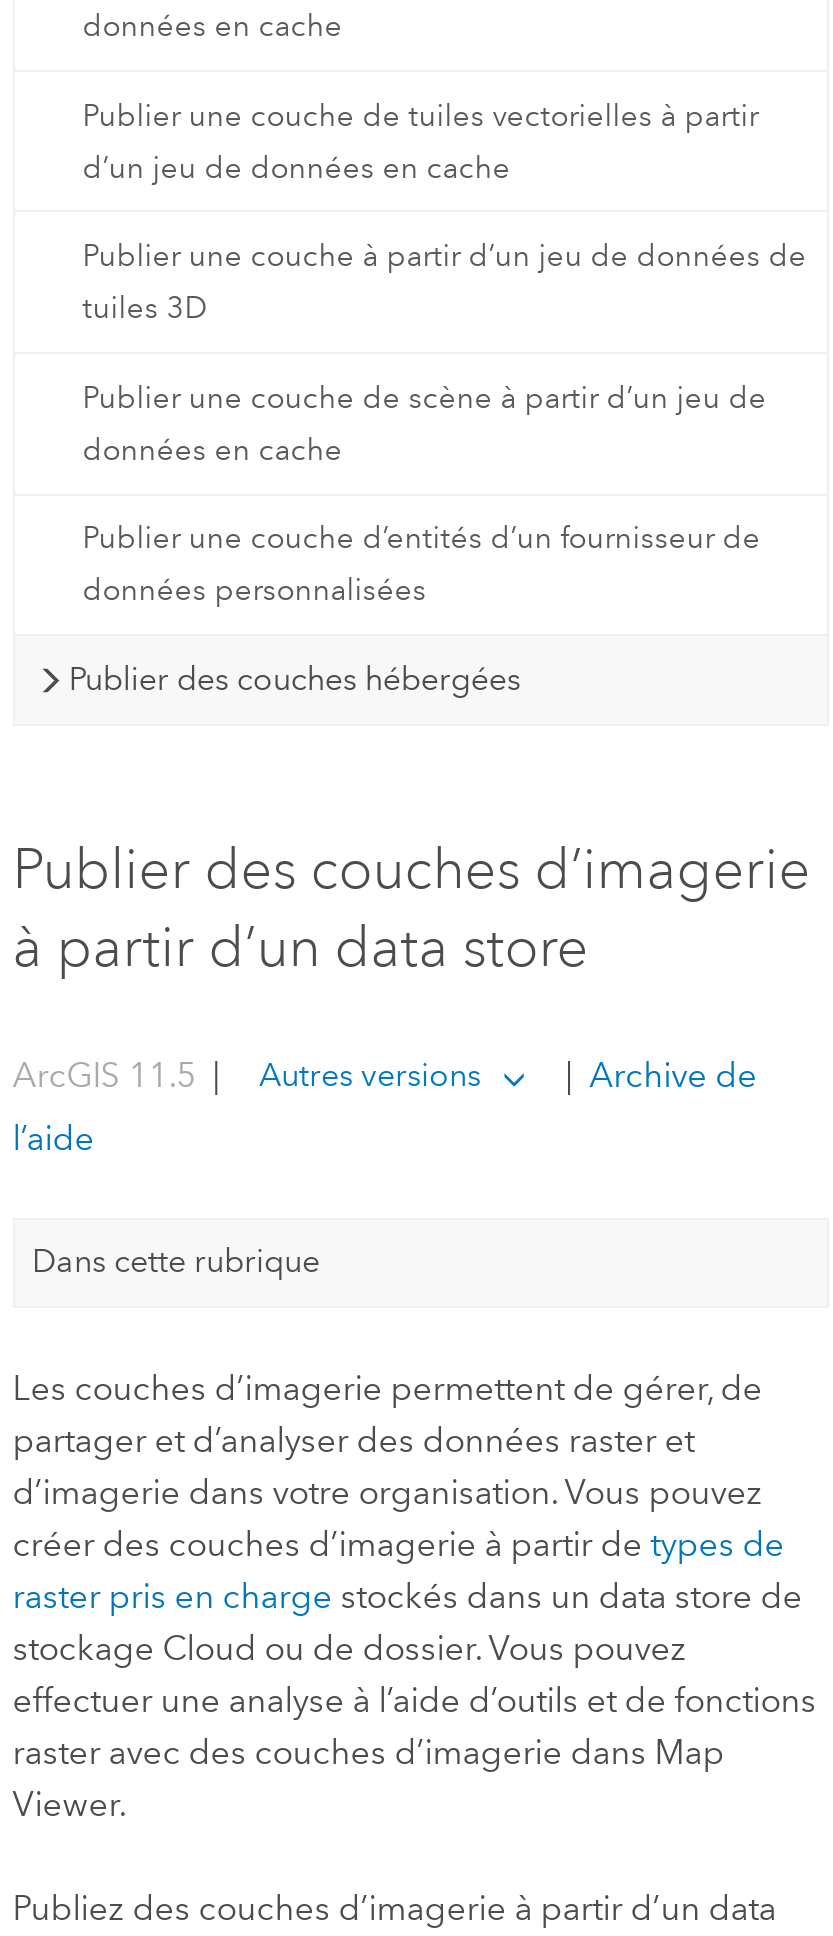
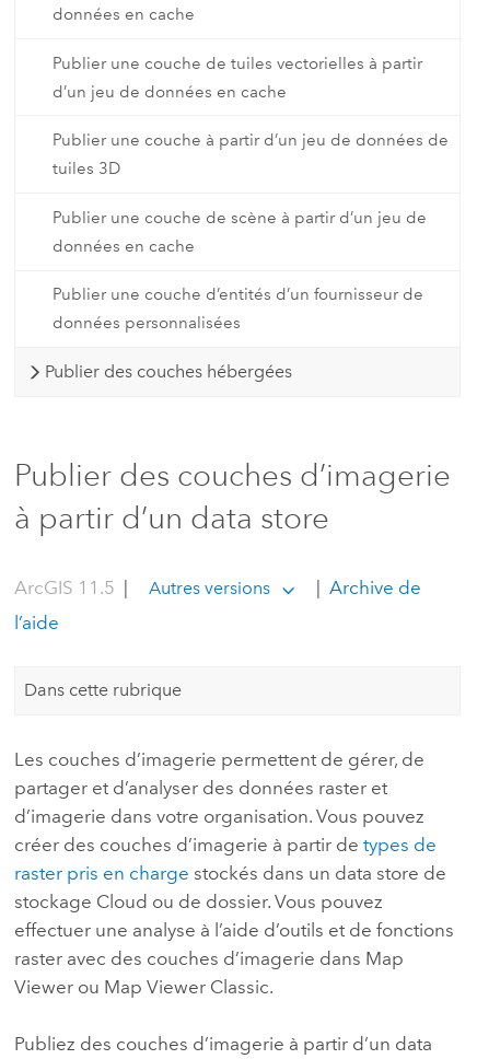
[12,1783,126,1823] Viewer. -> [14,975,273,997] Viewer ou Map Viewer Classic.

